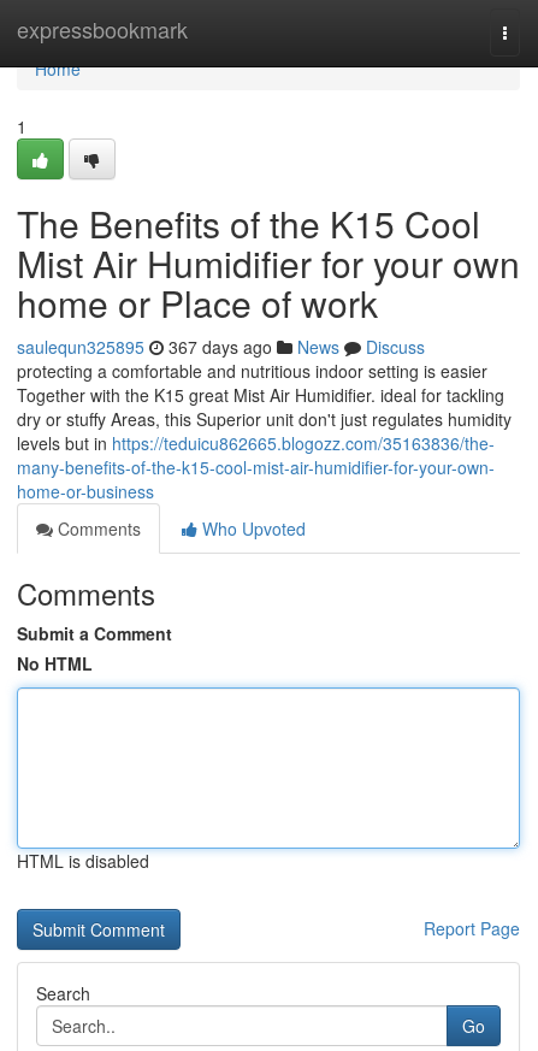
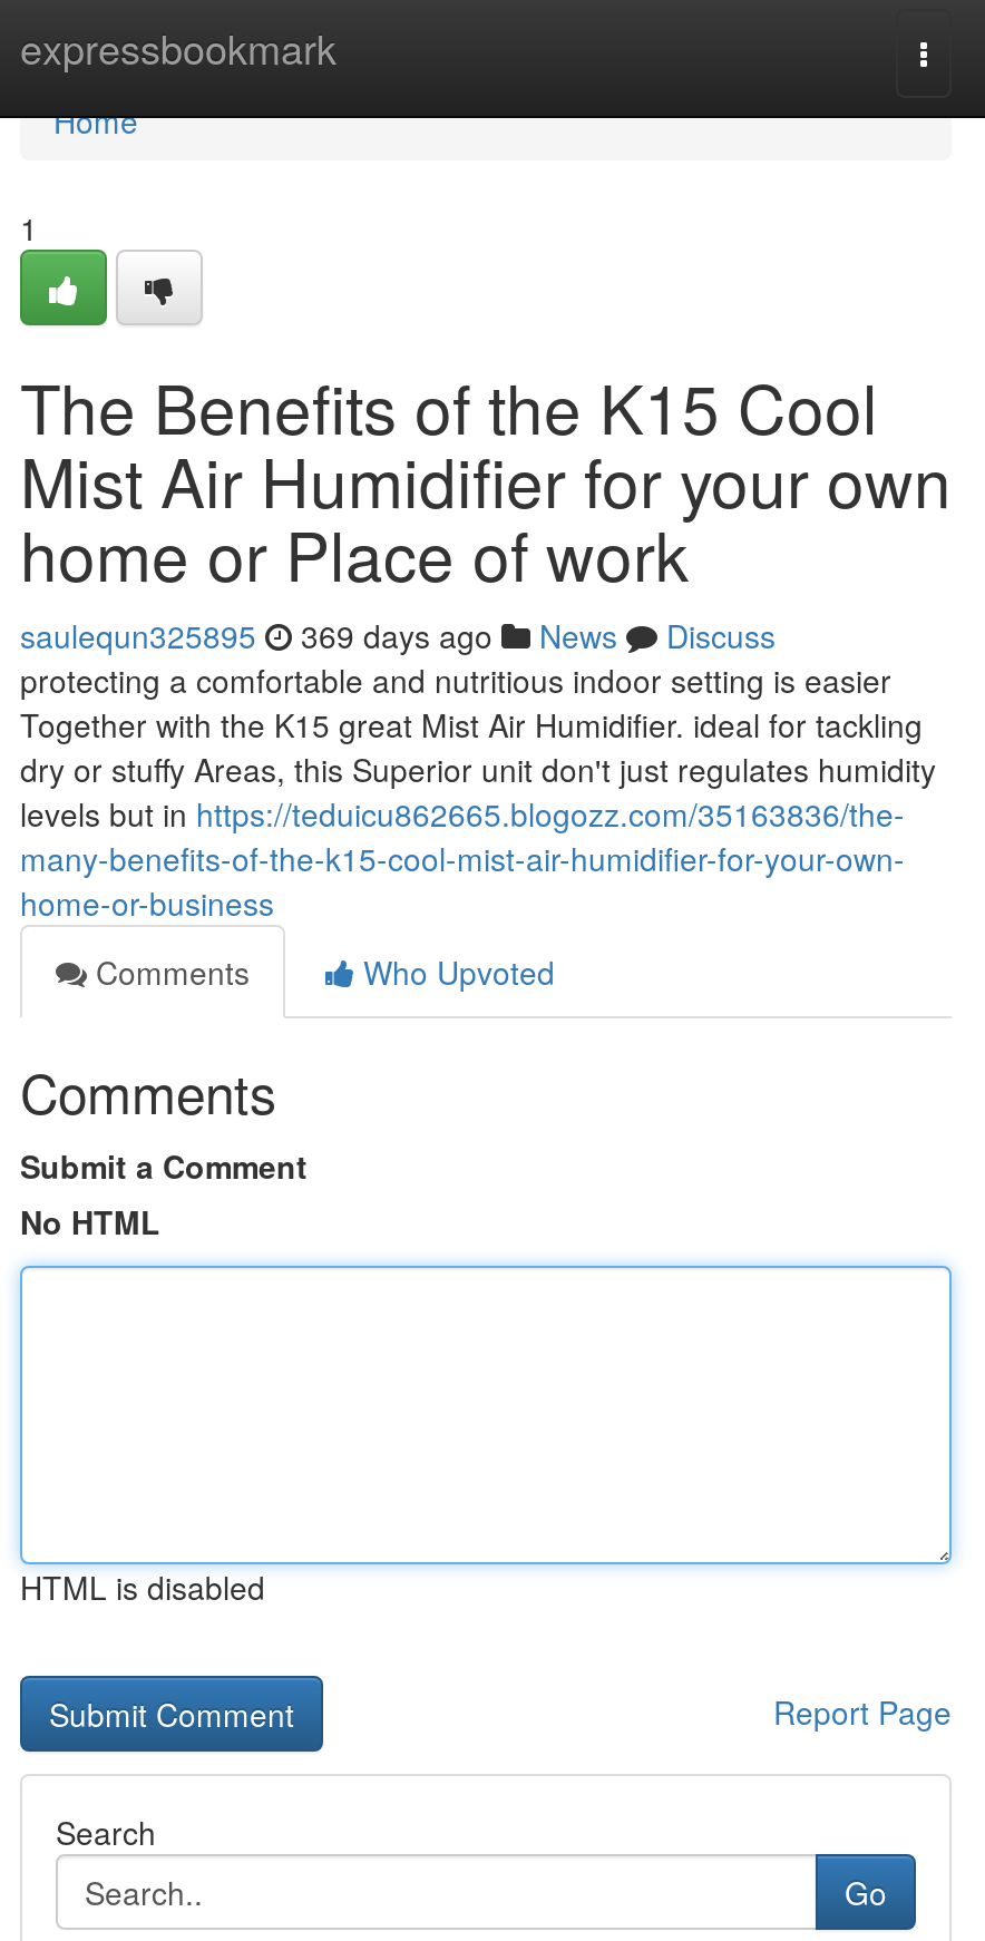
[17,335,425,359] saulequn325895 367 days ago News Discuss -> [20,613,776,657] saulequn325895 369 days ago News Discuss

